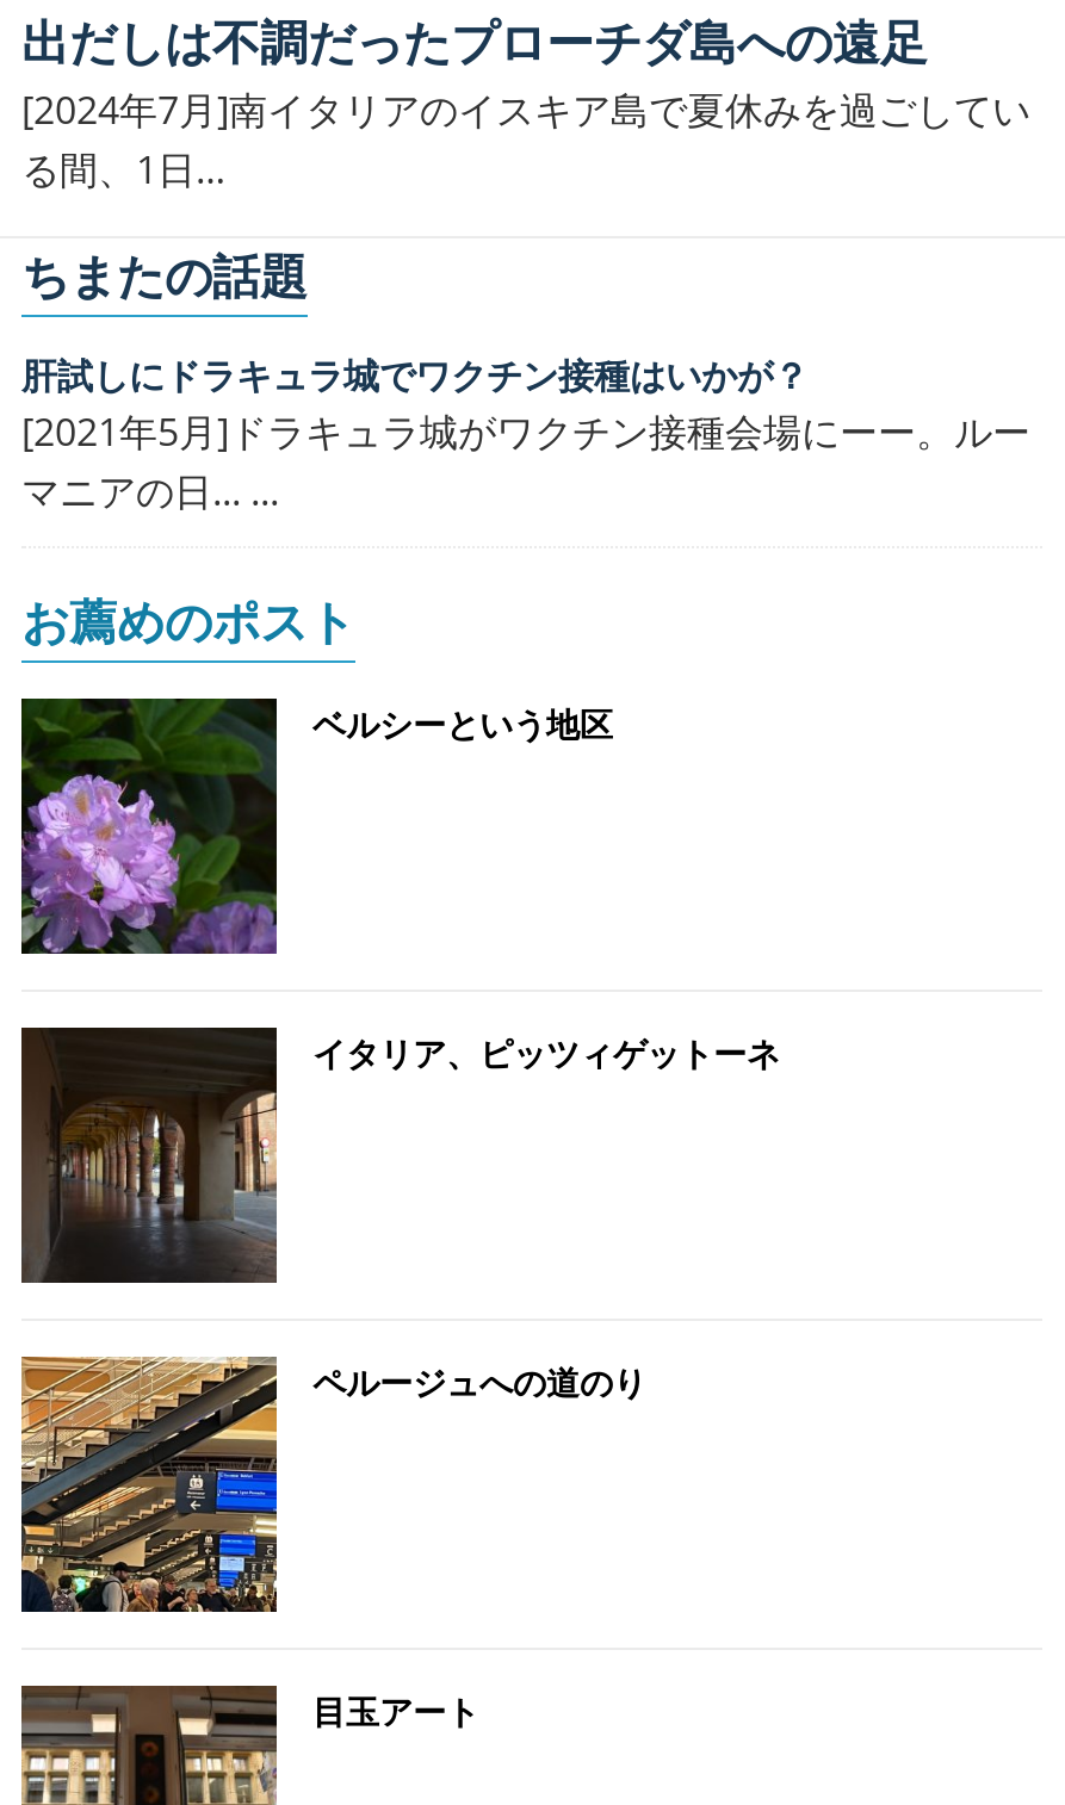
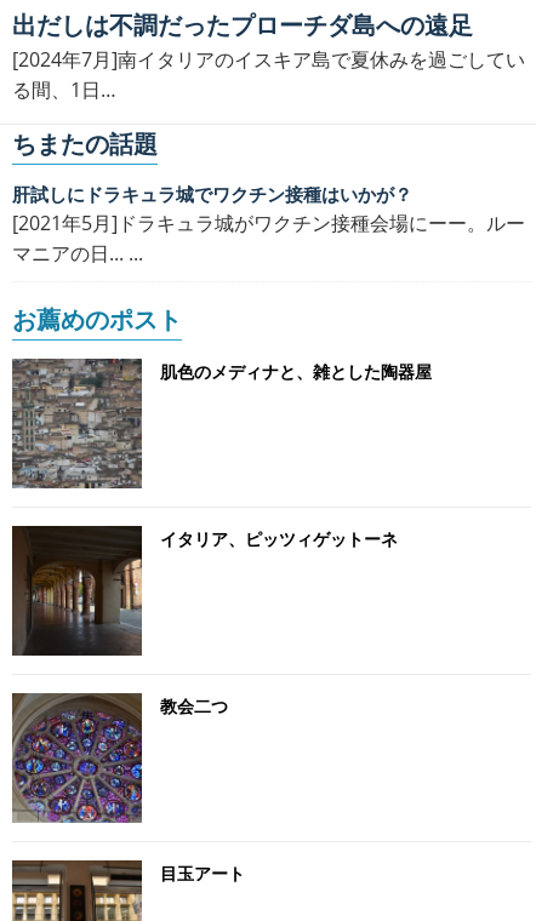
[19,696,613,954] [image] | ベルシーという地区 -> [11,357,432,490] [image] | 肌色のメディナと、雑とした陶器屋
[19,1354,646,1614] [image] | ペルージュへの道のり -> [11,692,228,824] [image] | 教会二つ

